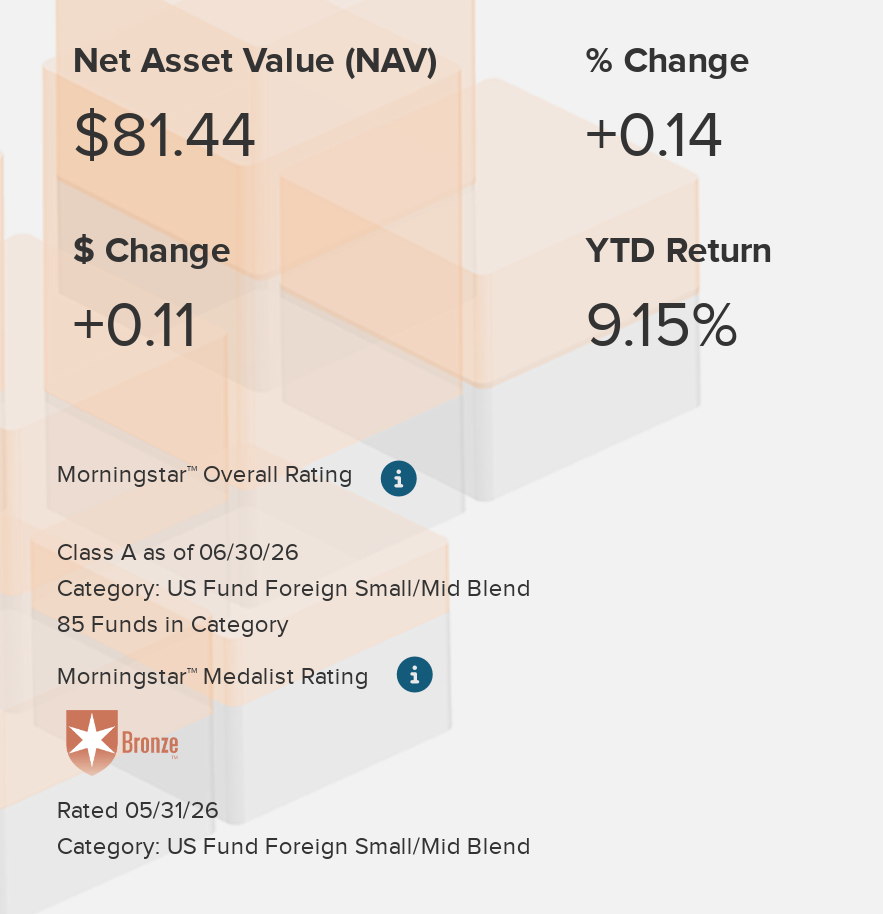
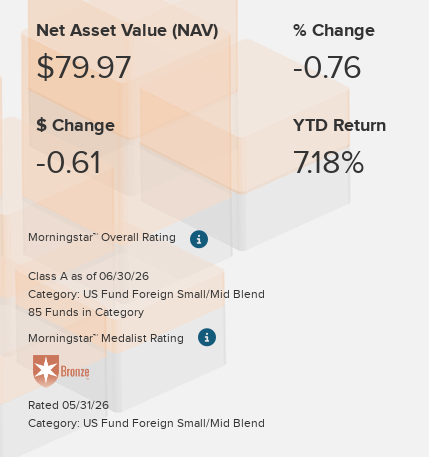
[73,100,257,174] $81.44 -> [36,50,131,87] $79.97
[585,100,723,174] +0.14 -> [293,50,362,87] -0.76
[73,290,197,364] +0.11 -> [36,145,101,182] -0.61
[585,290,737,364] 9.15% -> [293,145,364,182] 7.18%

